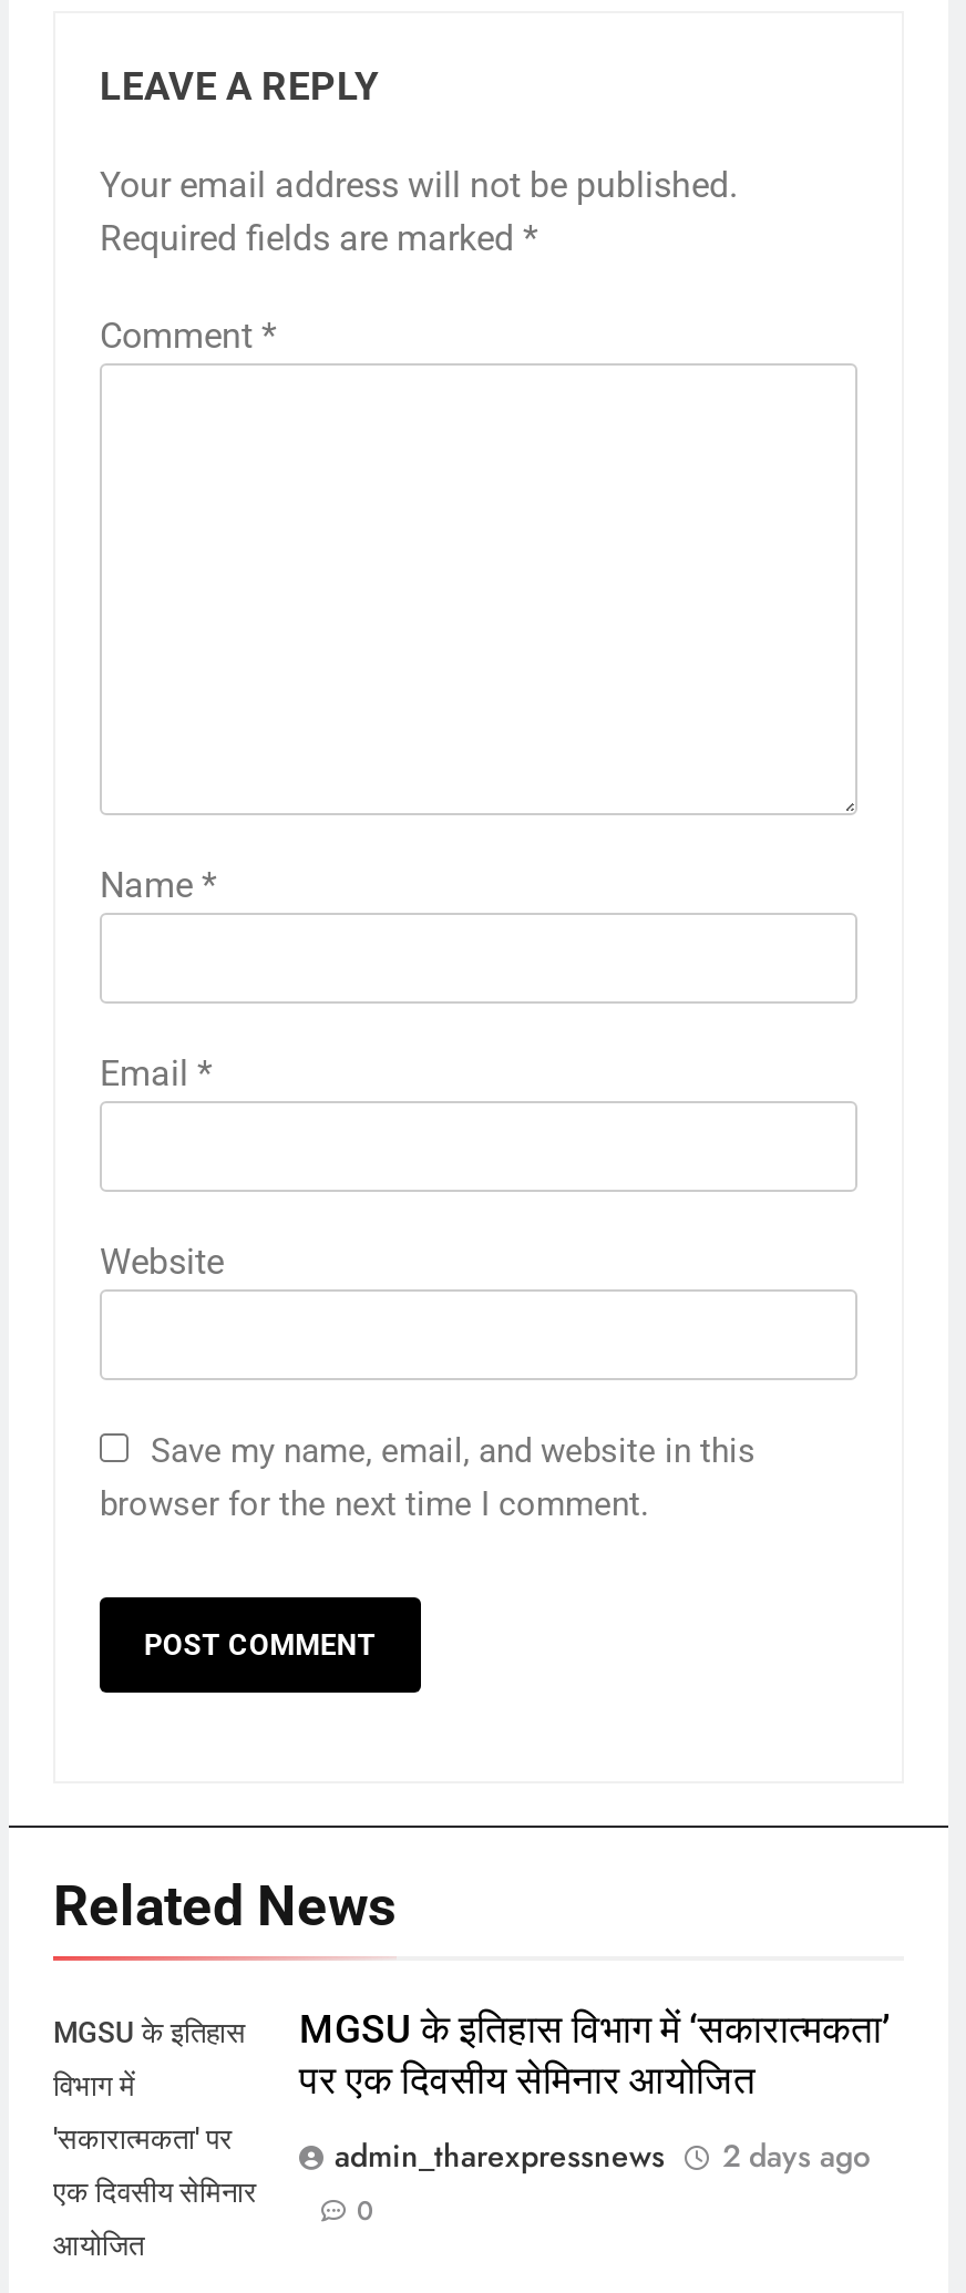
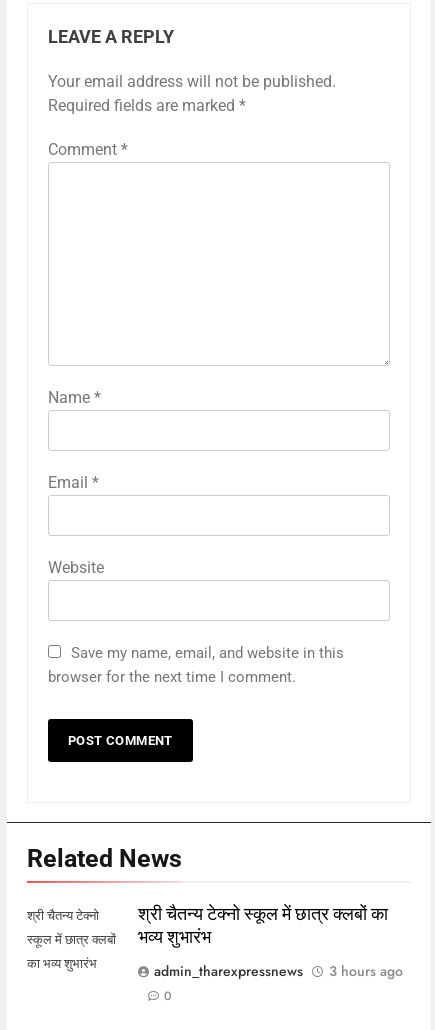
[53,2016,257,2262] MGSU के इतिहास | विभाग में | 'सकारात्मकता' पर | एक दिवसीय सेमिनार | आयोजित -> [27,908,116,971] श्री चैतन्य टेक्नो | स्कूल में छात्र क्लबों | का भव्य शुभारंभ
[299,2007,891,2102] MGSU के इतिहास विभाग में ‘सकारात्मकता’ | पर एक दिवसीय सेमिनार आयोजित -> [138,904,388,947] श्री चैतन्य टेक्नो स्कूल में छात्र क्लबों का | भव्य शुभारंभ
[335,2133,871,2178] admin_tharexpressnews 2 days ago -> [154,961,403,981] admin_tharexpressnews 3 hours ago

